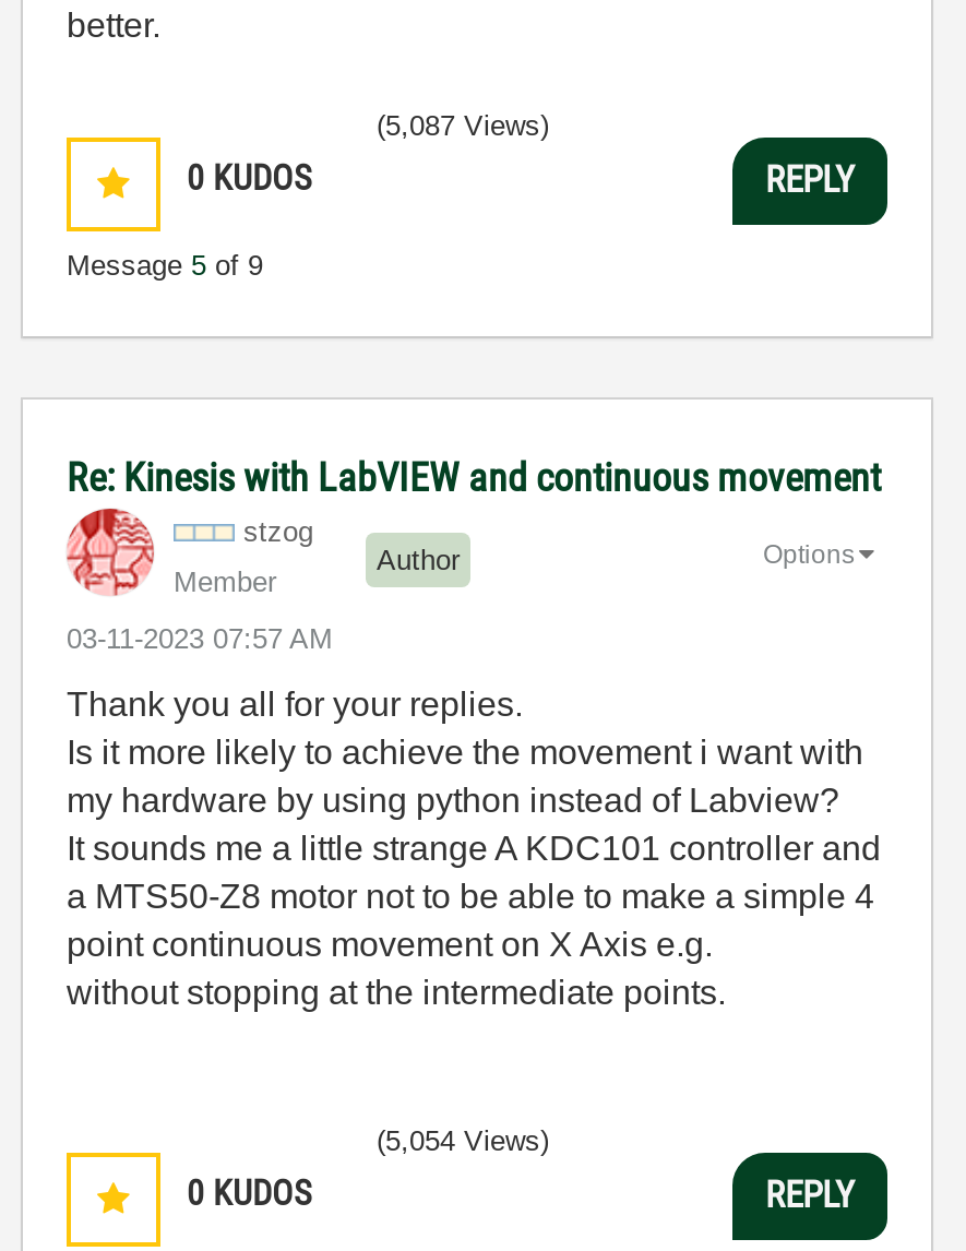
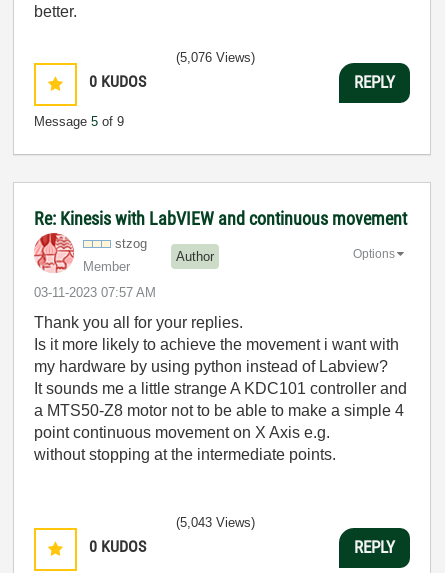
[377,108,549,141] (5,087 Views) -> [176,49,255,64] (5,076 Views)
[377,1123,549,1156] (5,054 Views) -> [176,514,255,529] (5,043 Views)

